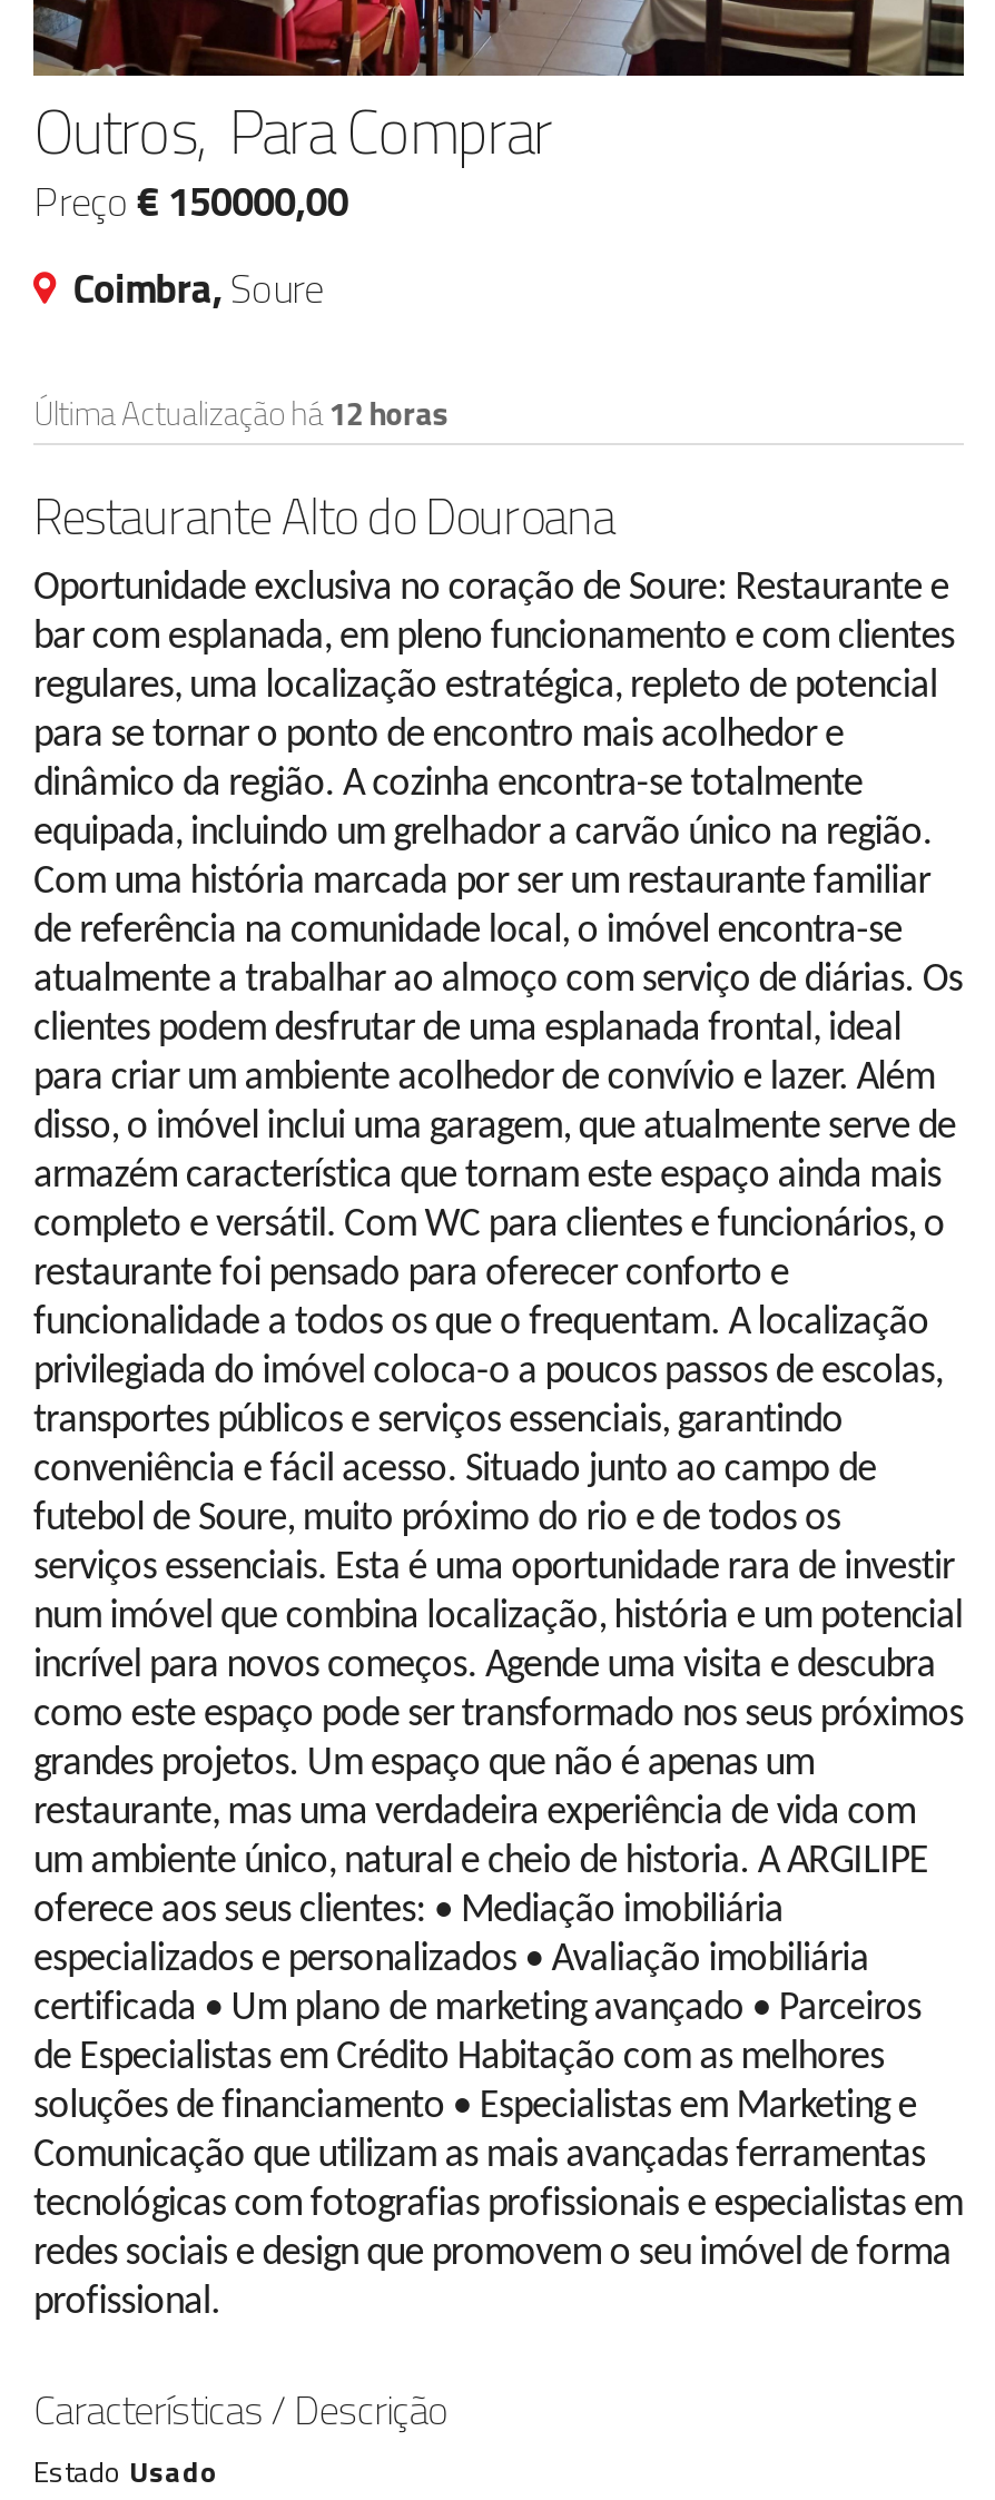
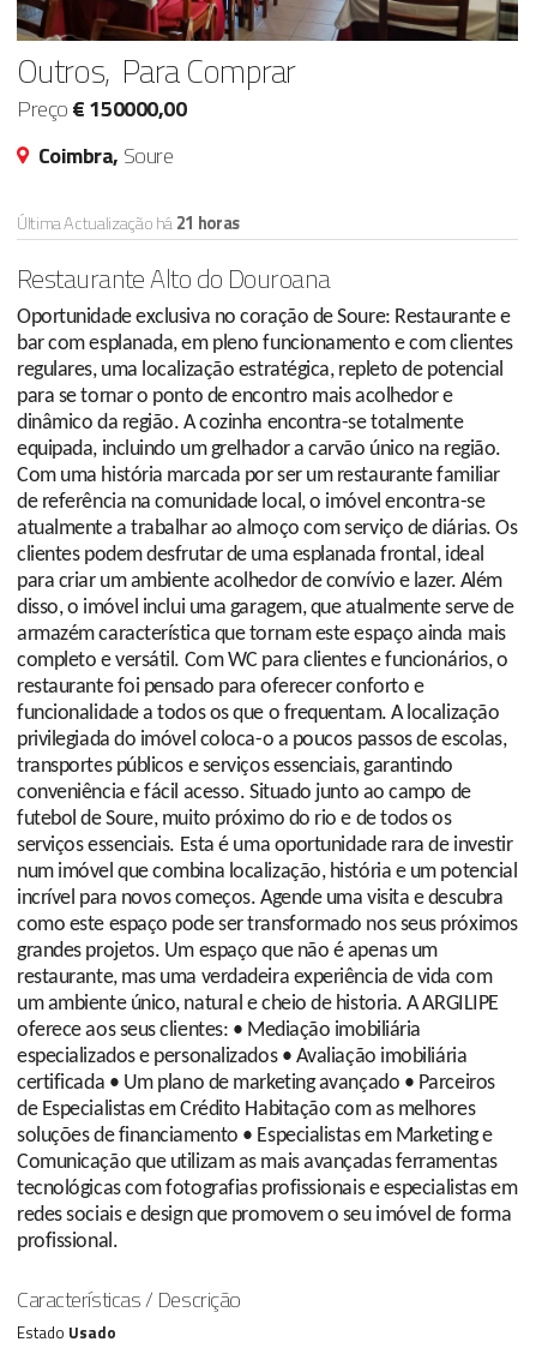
[33,390,447,439] Última Actualização há12 horas -> [17,210,240,237] Última Actualização há21 horas

